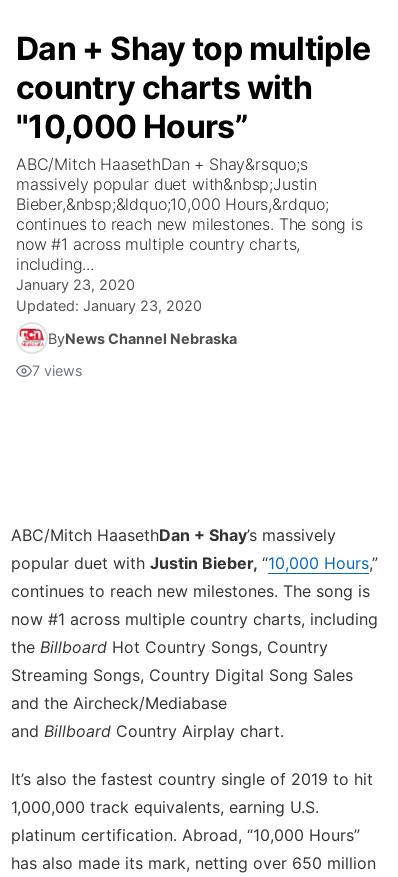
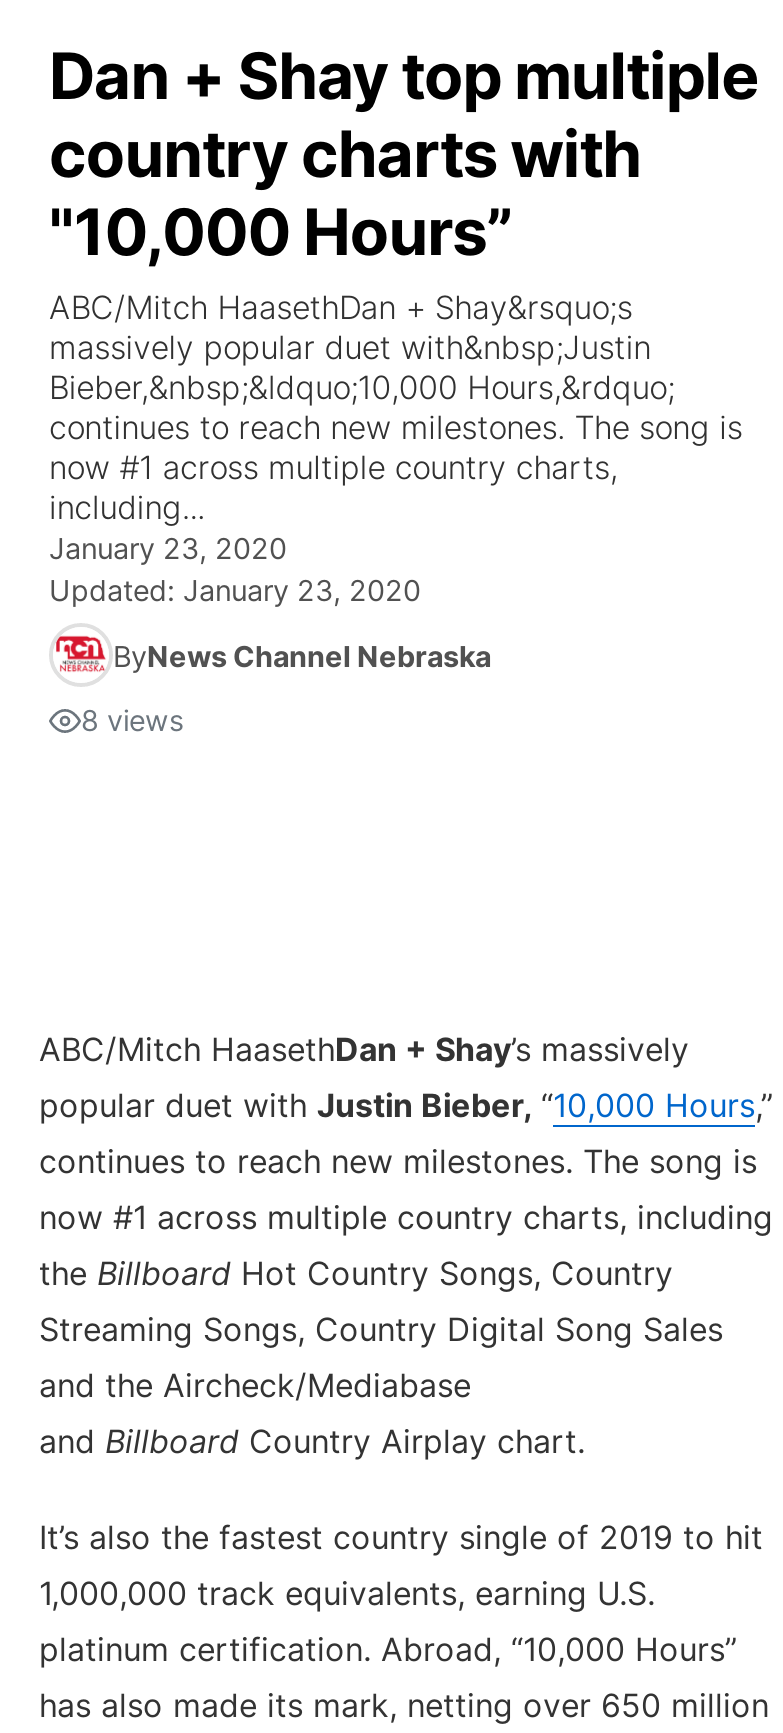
[32,362,83,379] 7 views -> [81,703,185,737] 8 views

